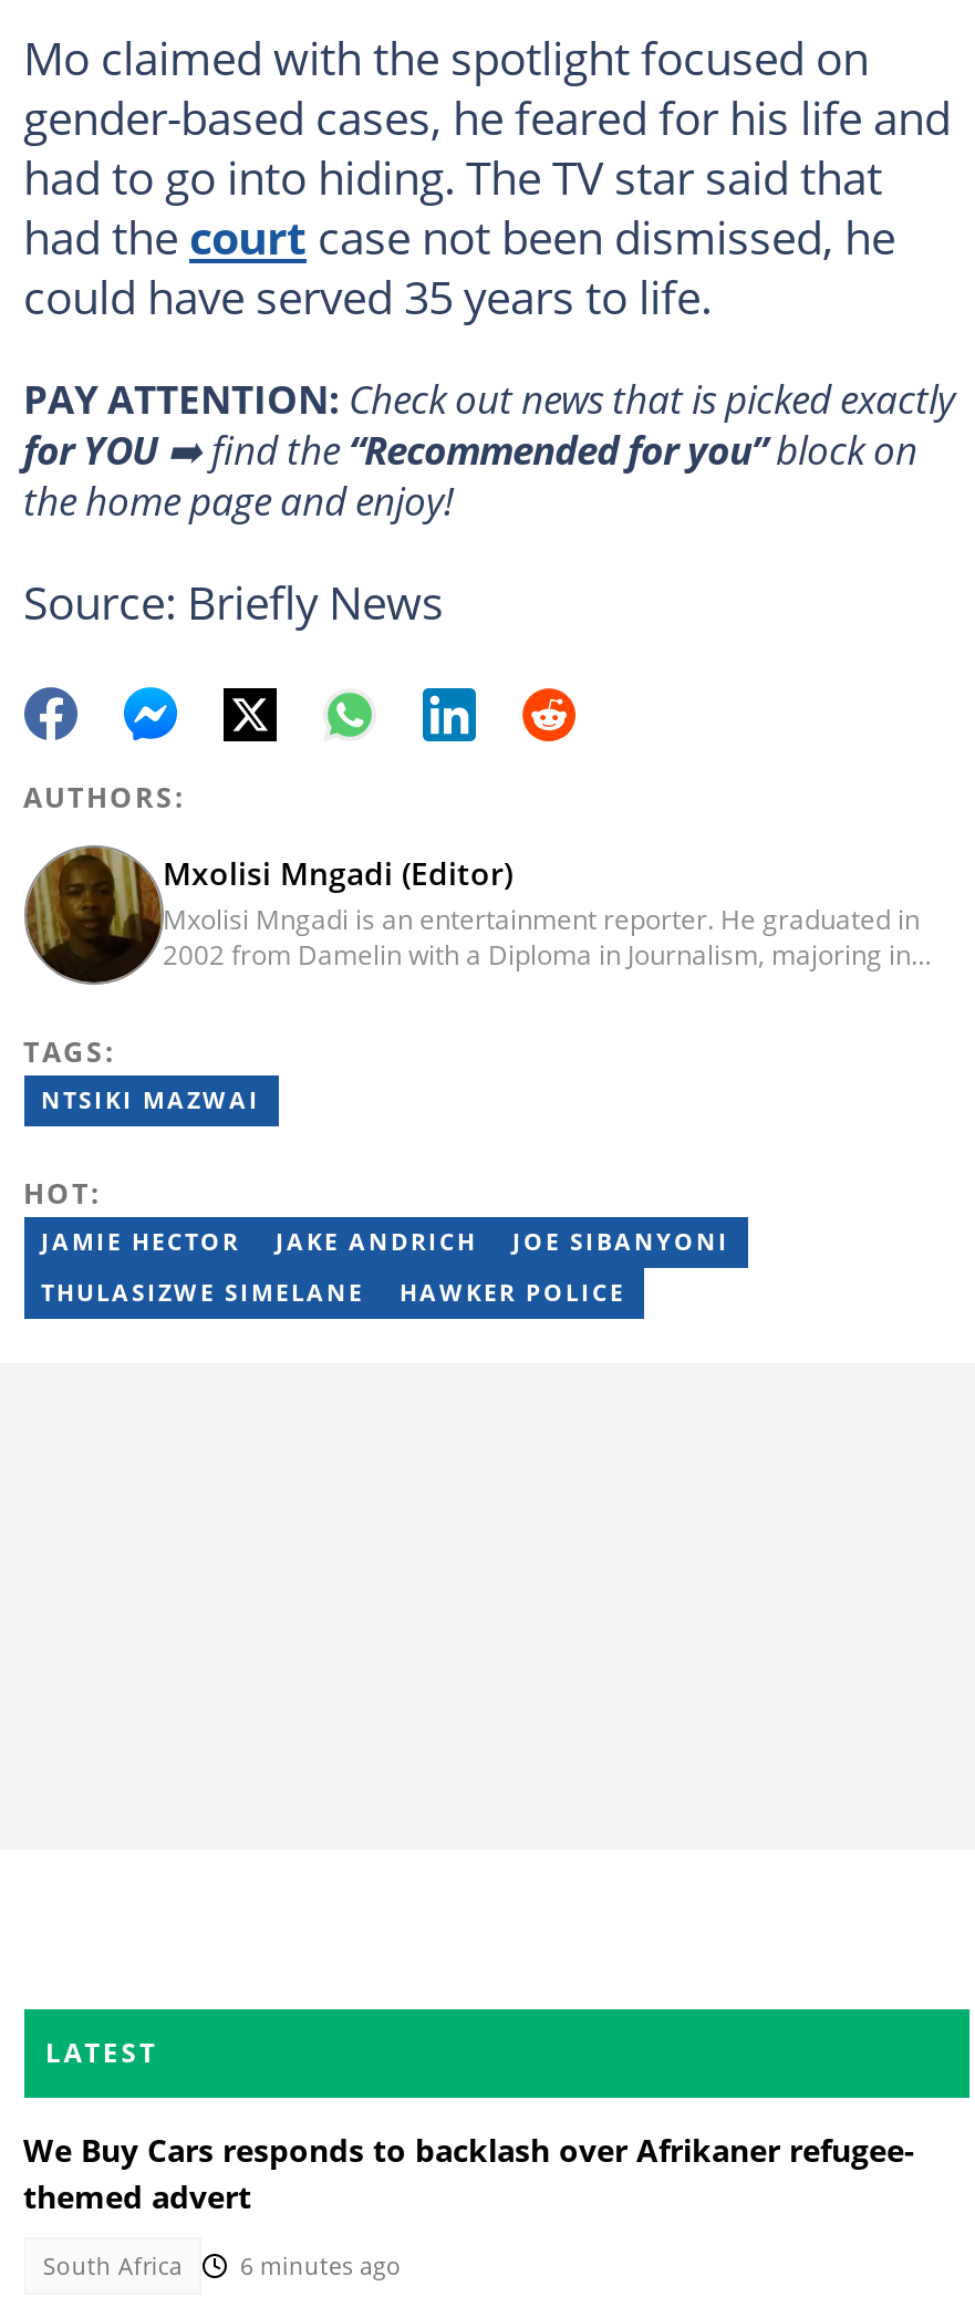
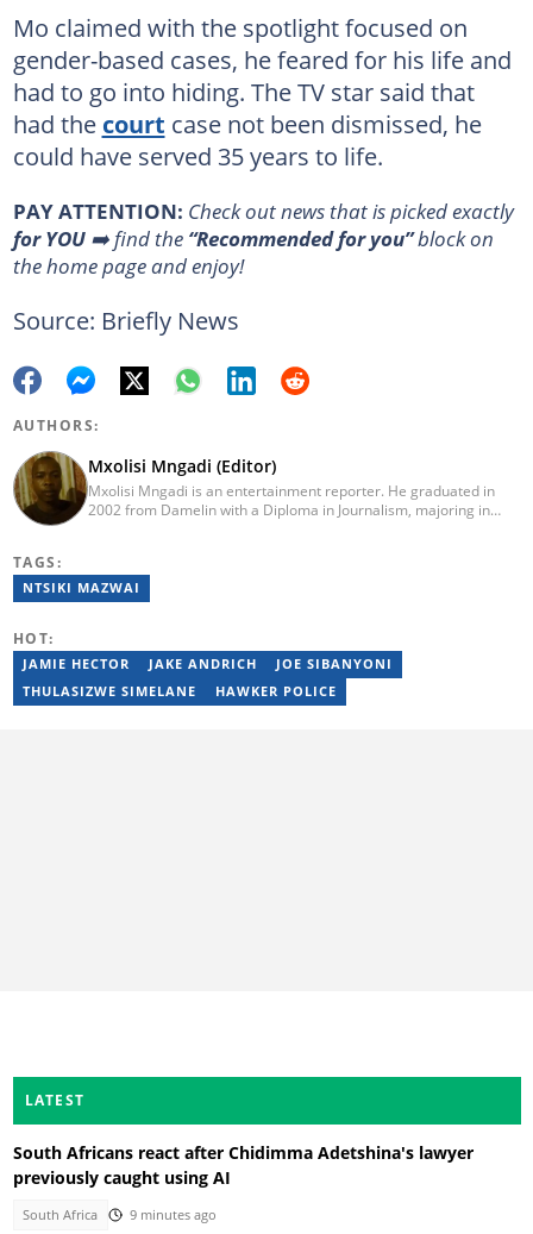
[23,2128,915,2216] We Buy Cars responds to backlash over Afrikaner refugee- | themed advert -> [12,1141,473,1188] South Africans react after Chidimma Adetshina's lawyer | previously caught using AI
[43,2250,402,2281] South Africa 6 minutes ago -> [23,1206,216,1223] South Africa 9 minutes ago

